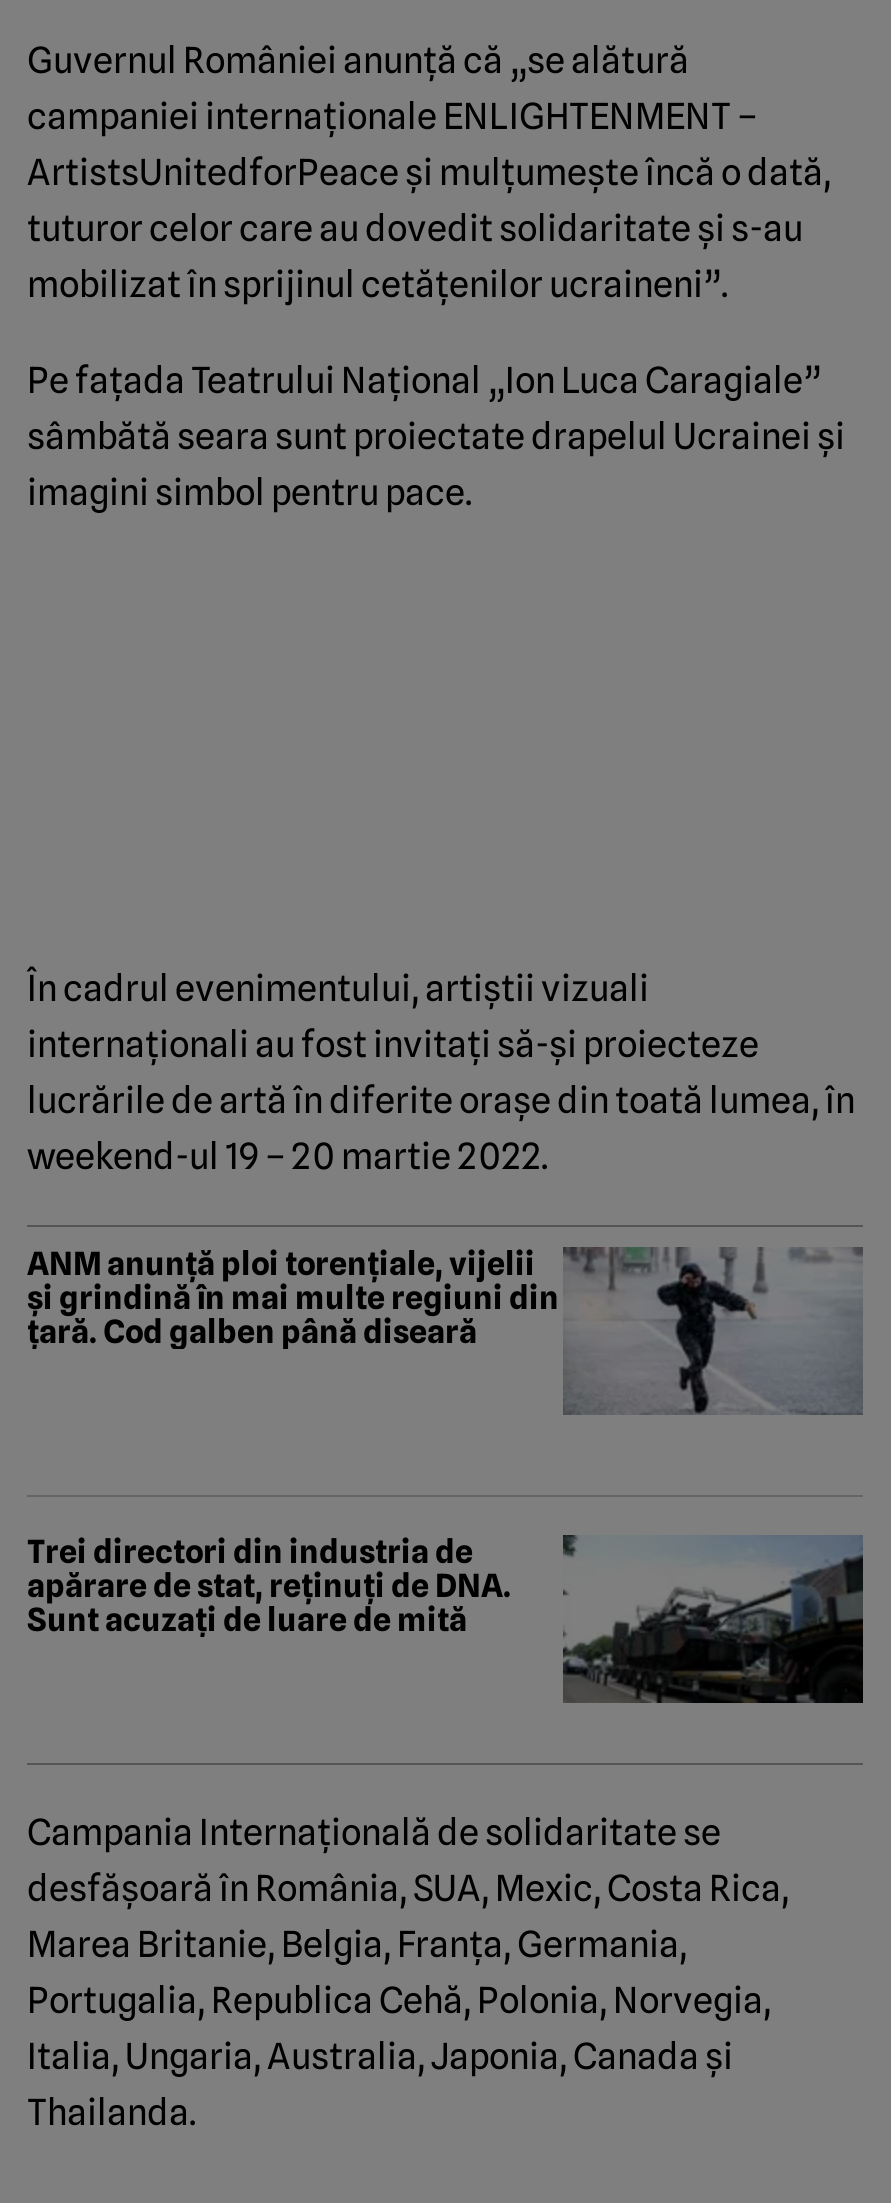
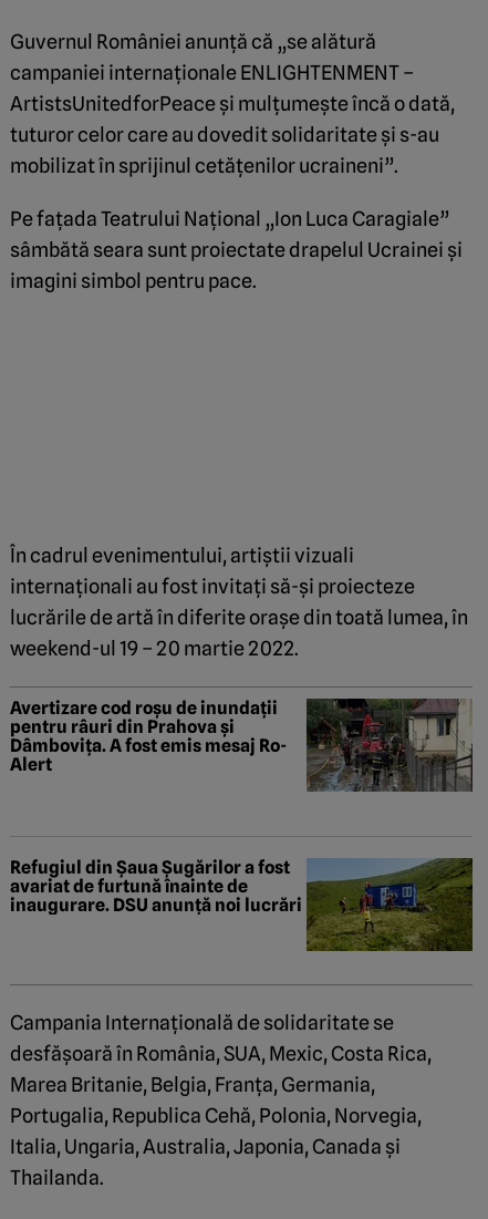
[27,1244,863,1415] [image] | ANM anunță ploi torențiale, vijelii | și grindină în mai multe regiuni din | țară. Cod galben până diseară -> [10,697,474,793] [image] | Avertizare cod roșu de inundații | pentru râuri din Prahova și | Dâmbovița. A fost emis mesaj Ro- | Alert
[27,1532,865,1705] [image] | Trei directori din industria de | apărare de stat, reținuți de DNA. | Sunt acuzați de luare de mită -> [10,857,474,952] [image] | Refugiul din Șaua Șugărilor a fost | avariat de furtună înainte de | inaugurare. DSU anunță noi lucrări

